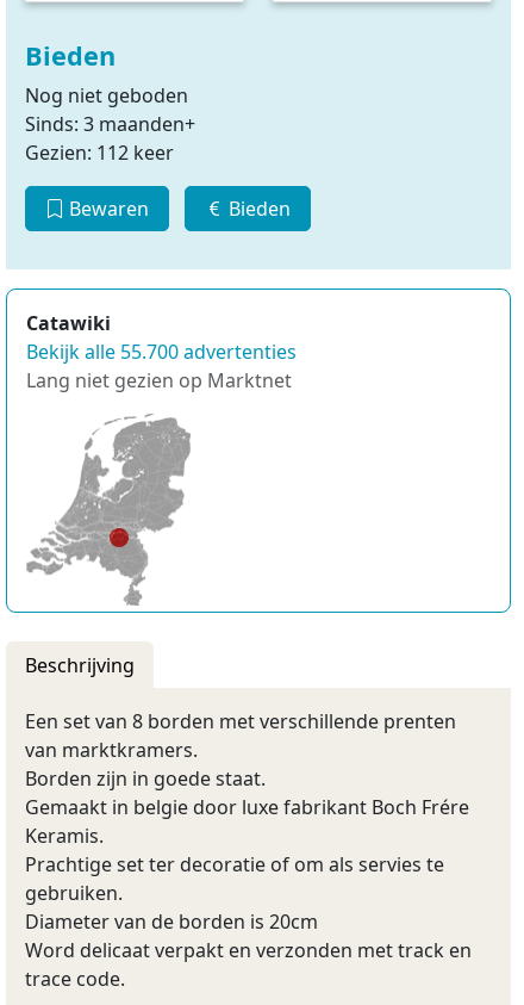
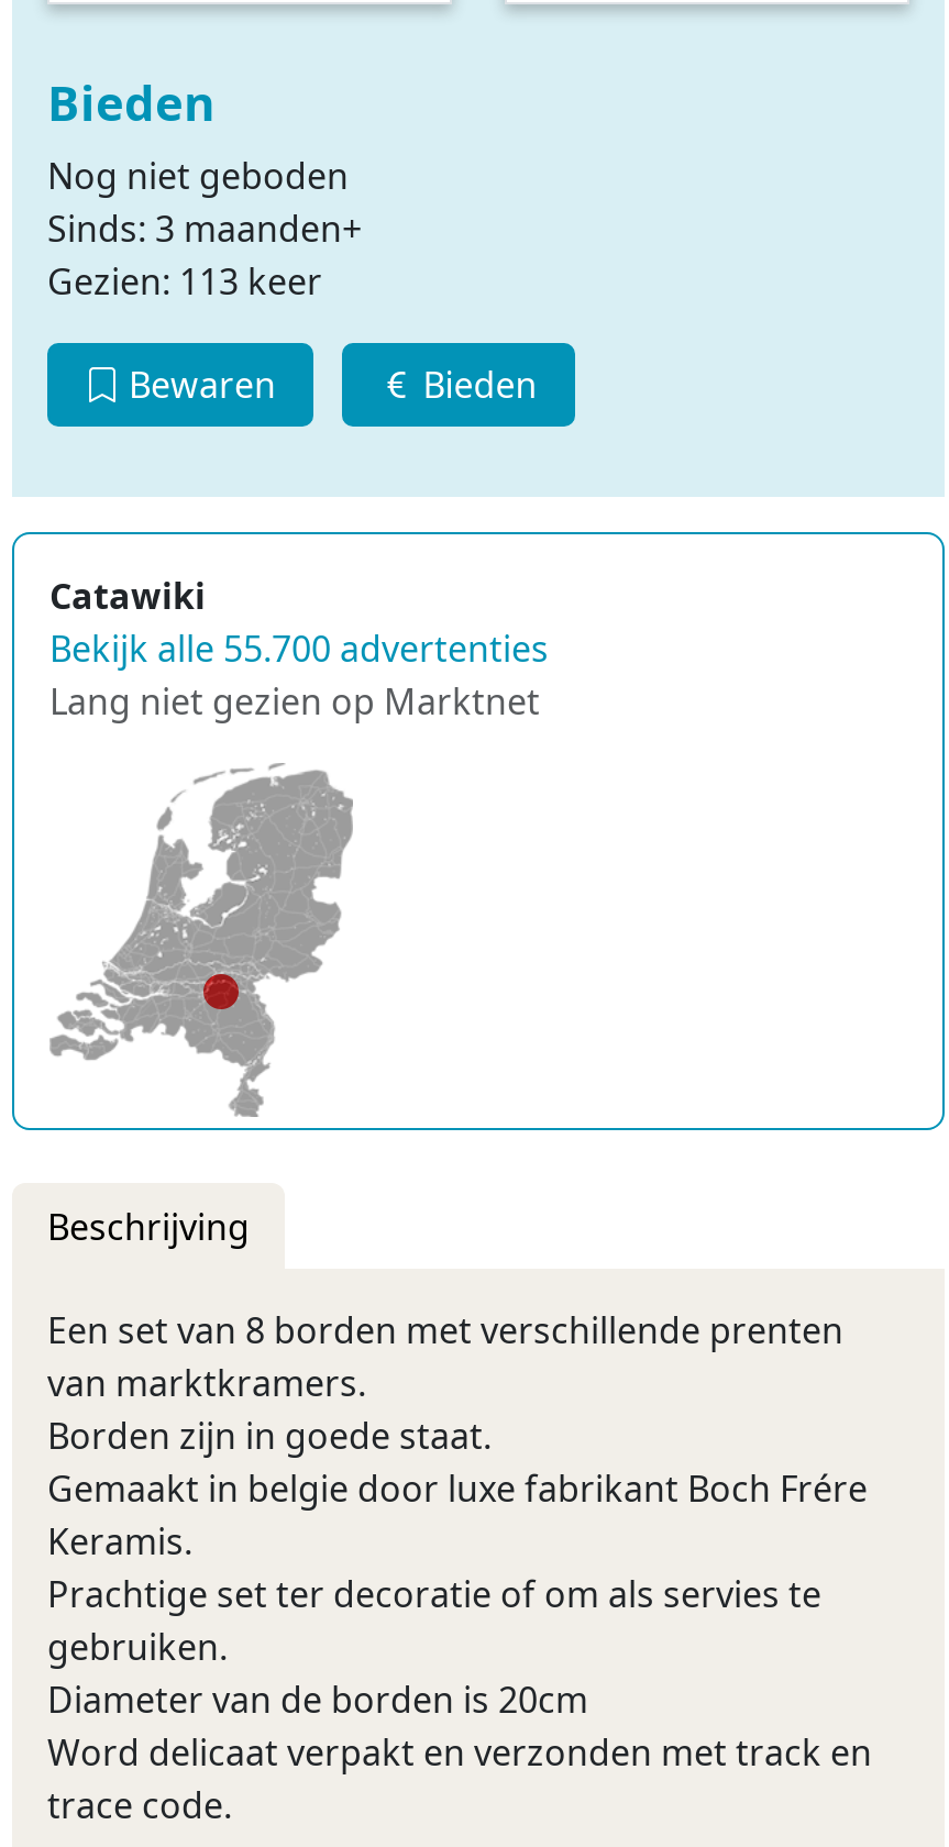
[25,140,174,166] Gezien: 112 keer -> [47,258,322,306] Gezien: 113 keer

